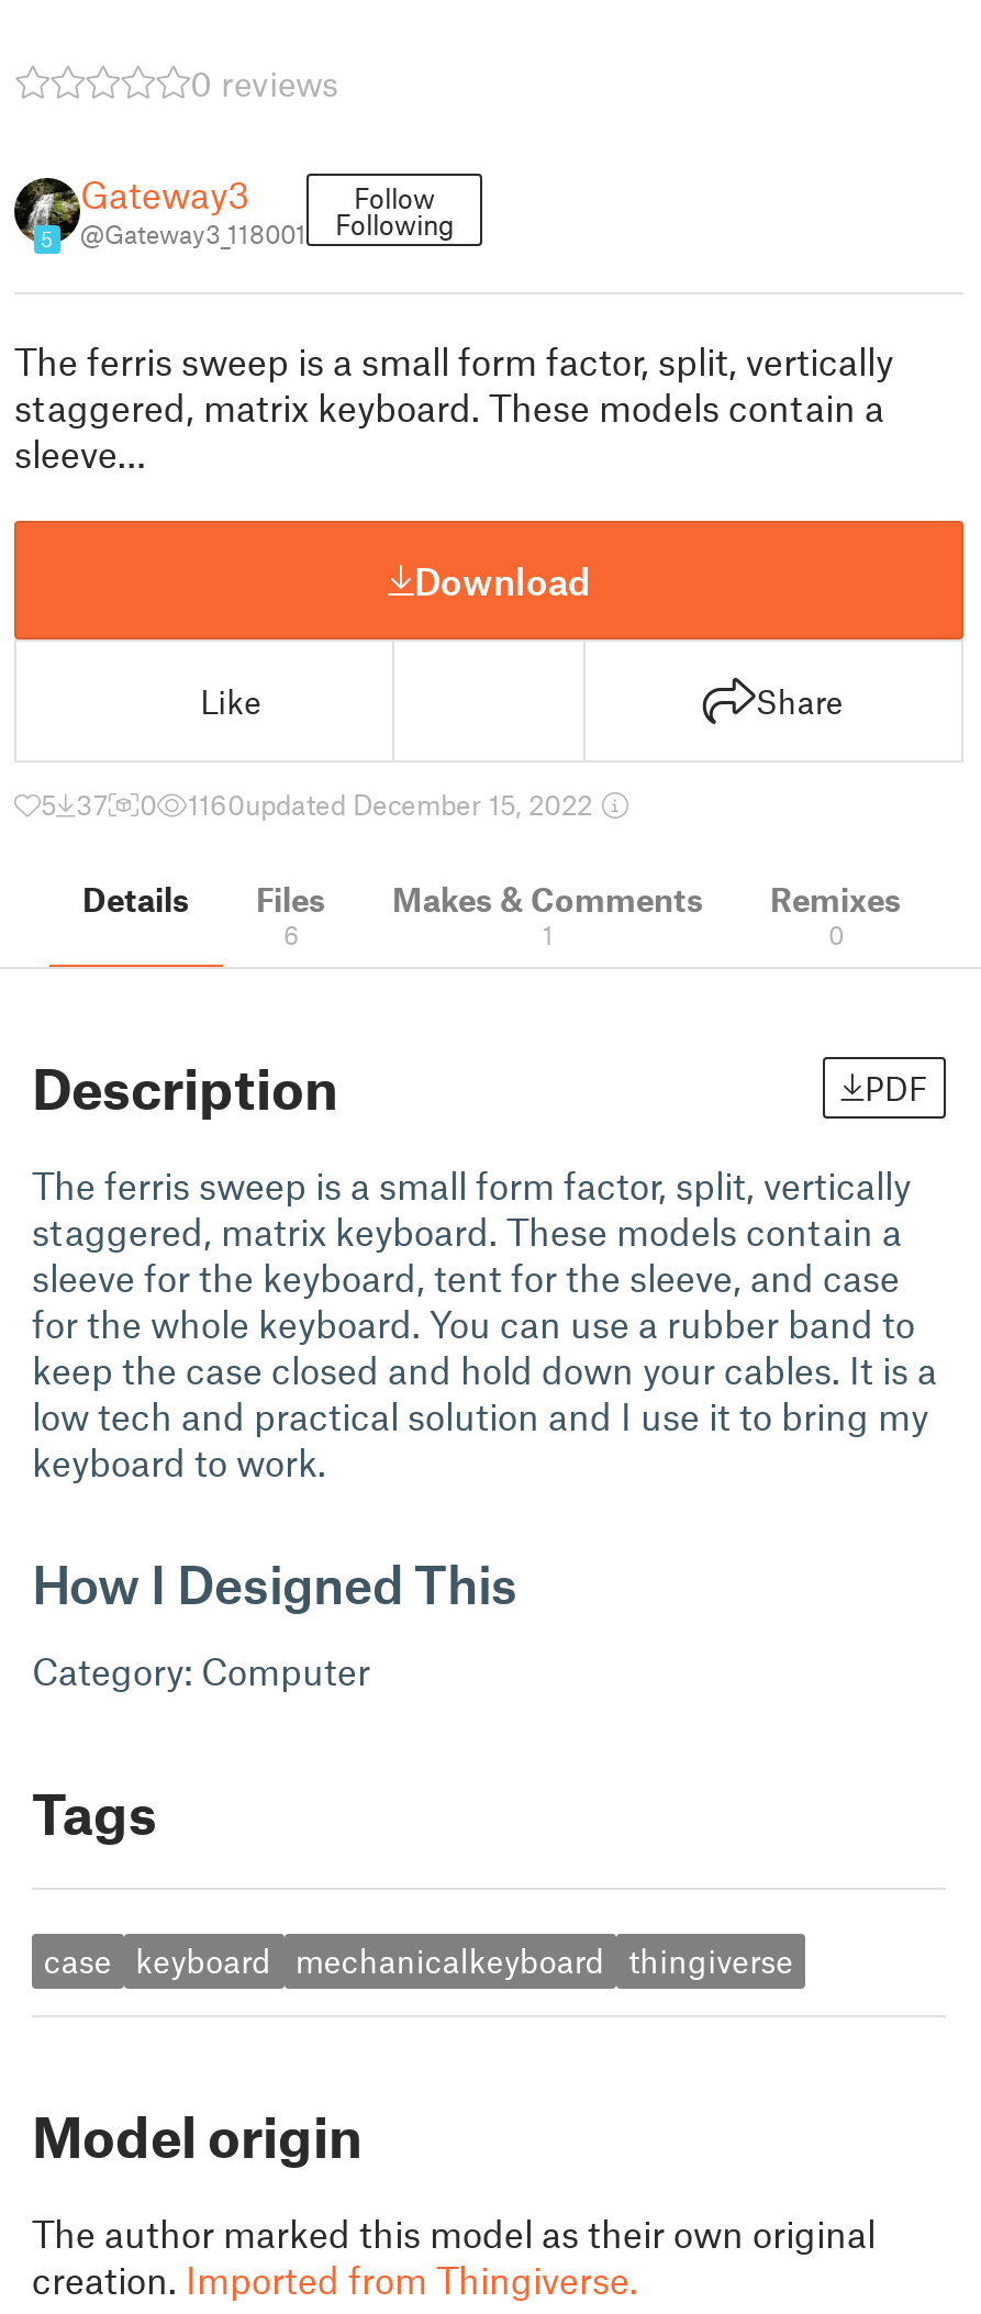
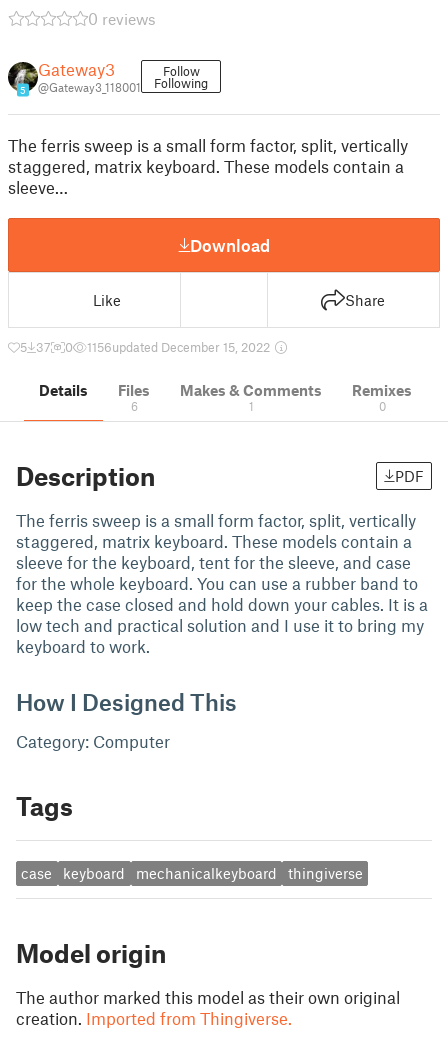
[188,787,599,822] 1160updated December 15, 2022 -> [87,339,273,355] 1156updated December 15, 2022

